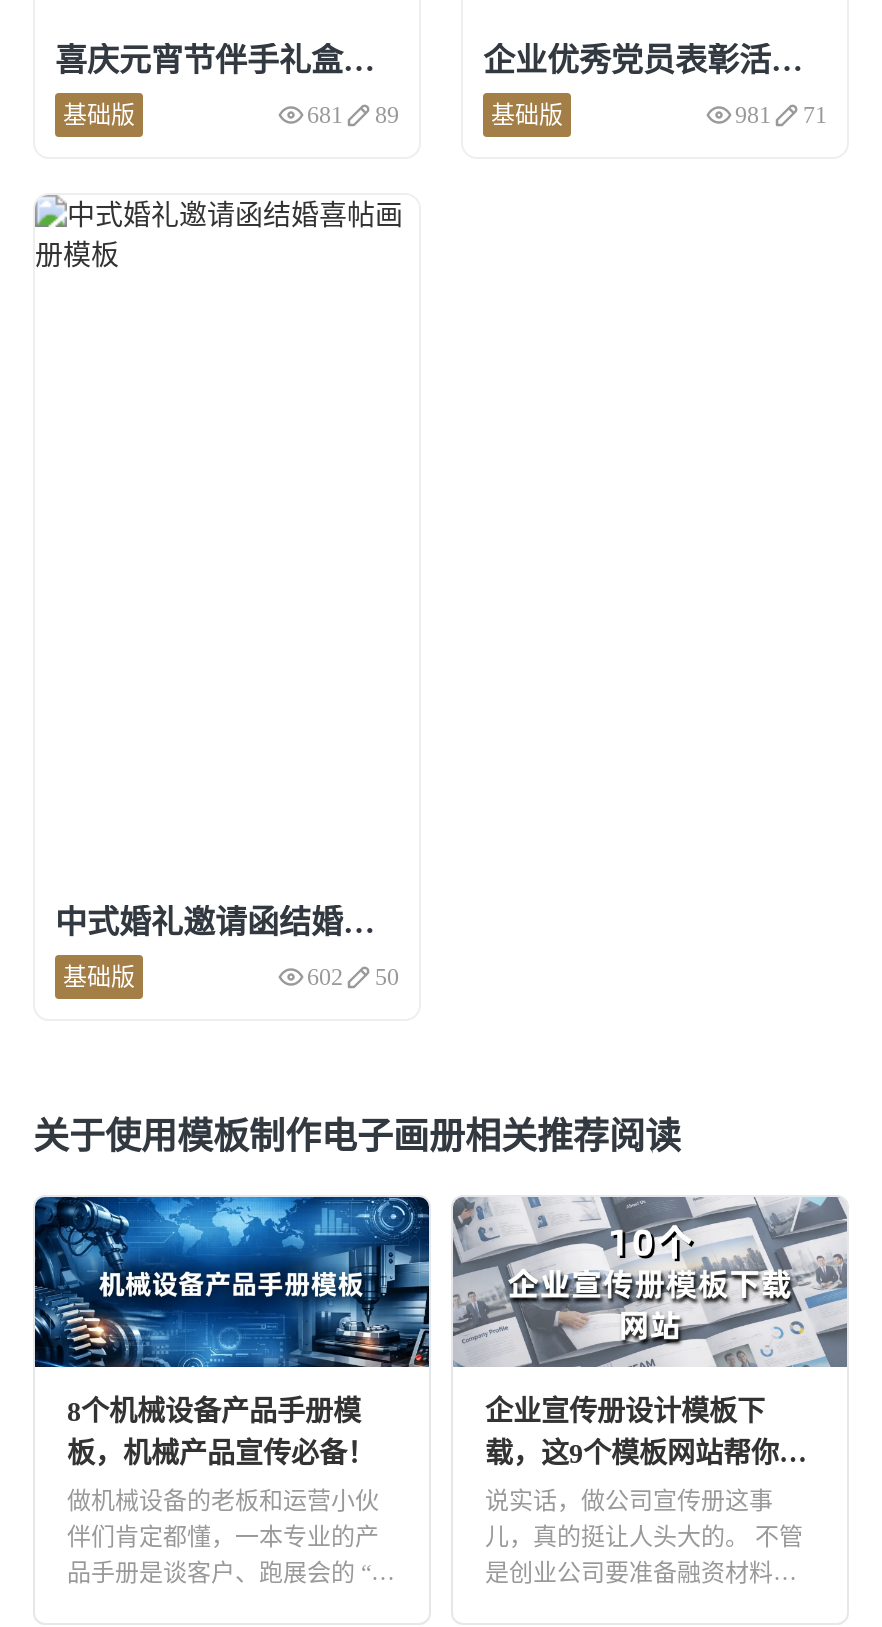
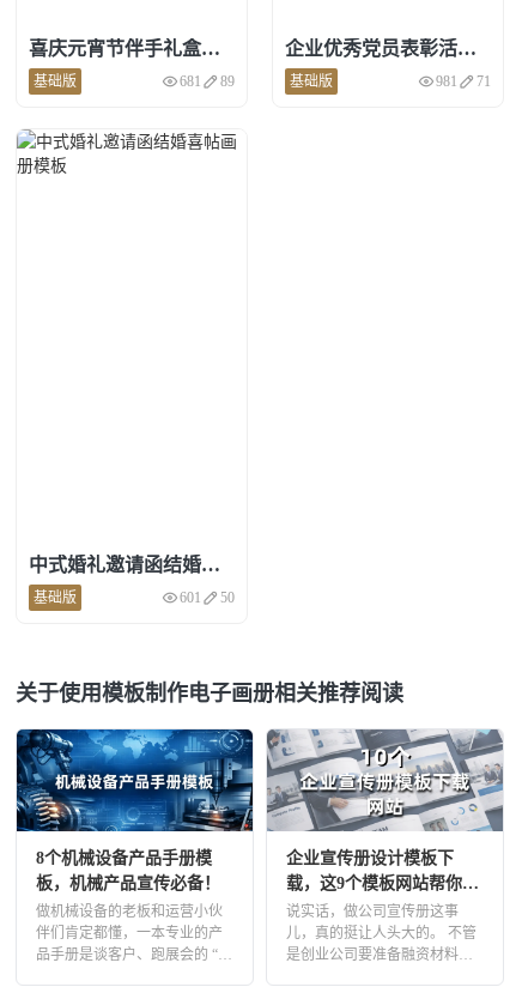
[307,963,399,991] 602 50 -> [180,589,235,606] 601 50

